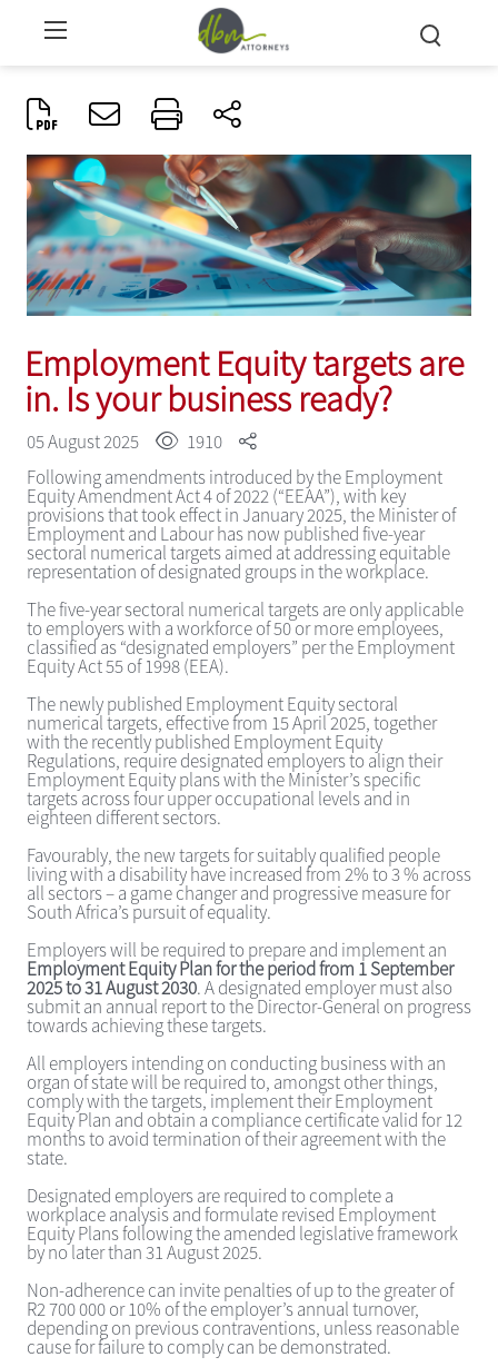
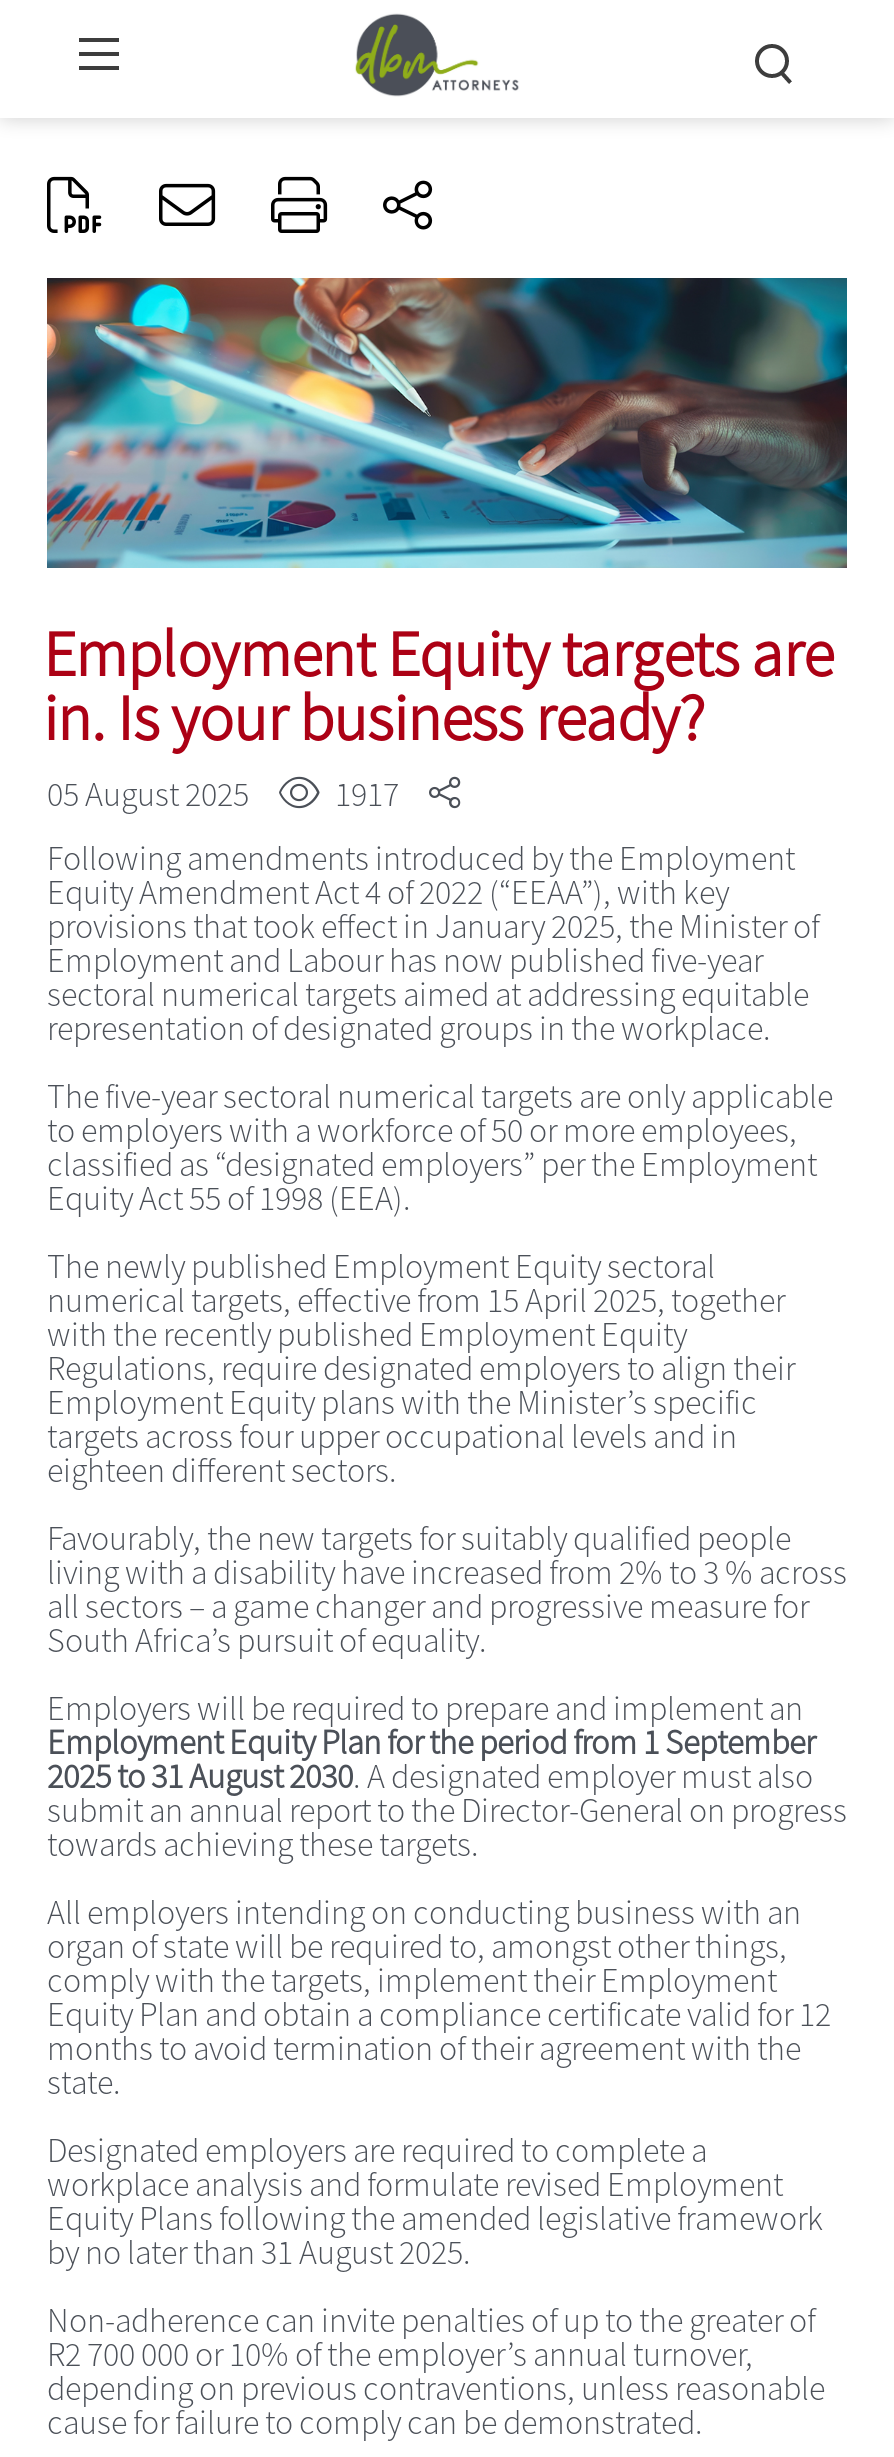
[27,430,226,454] 05 August 2025 1910 -> [47,773,405,817] 05 August 2025 1917

